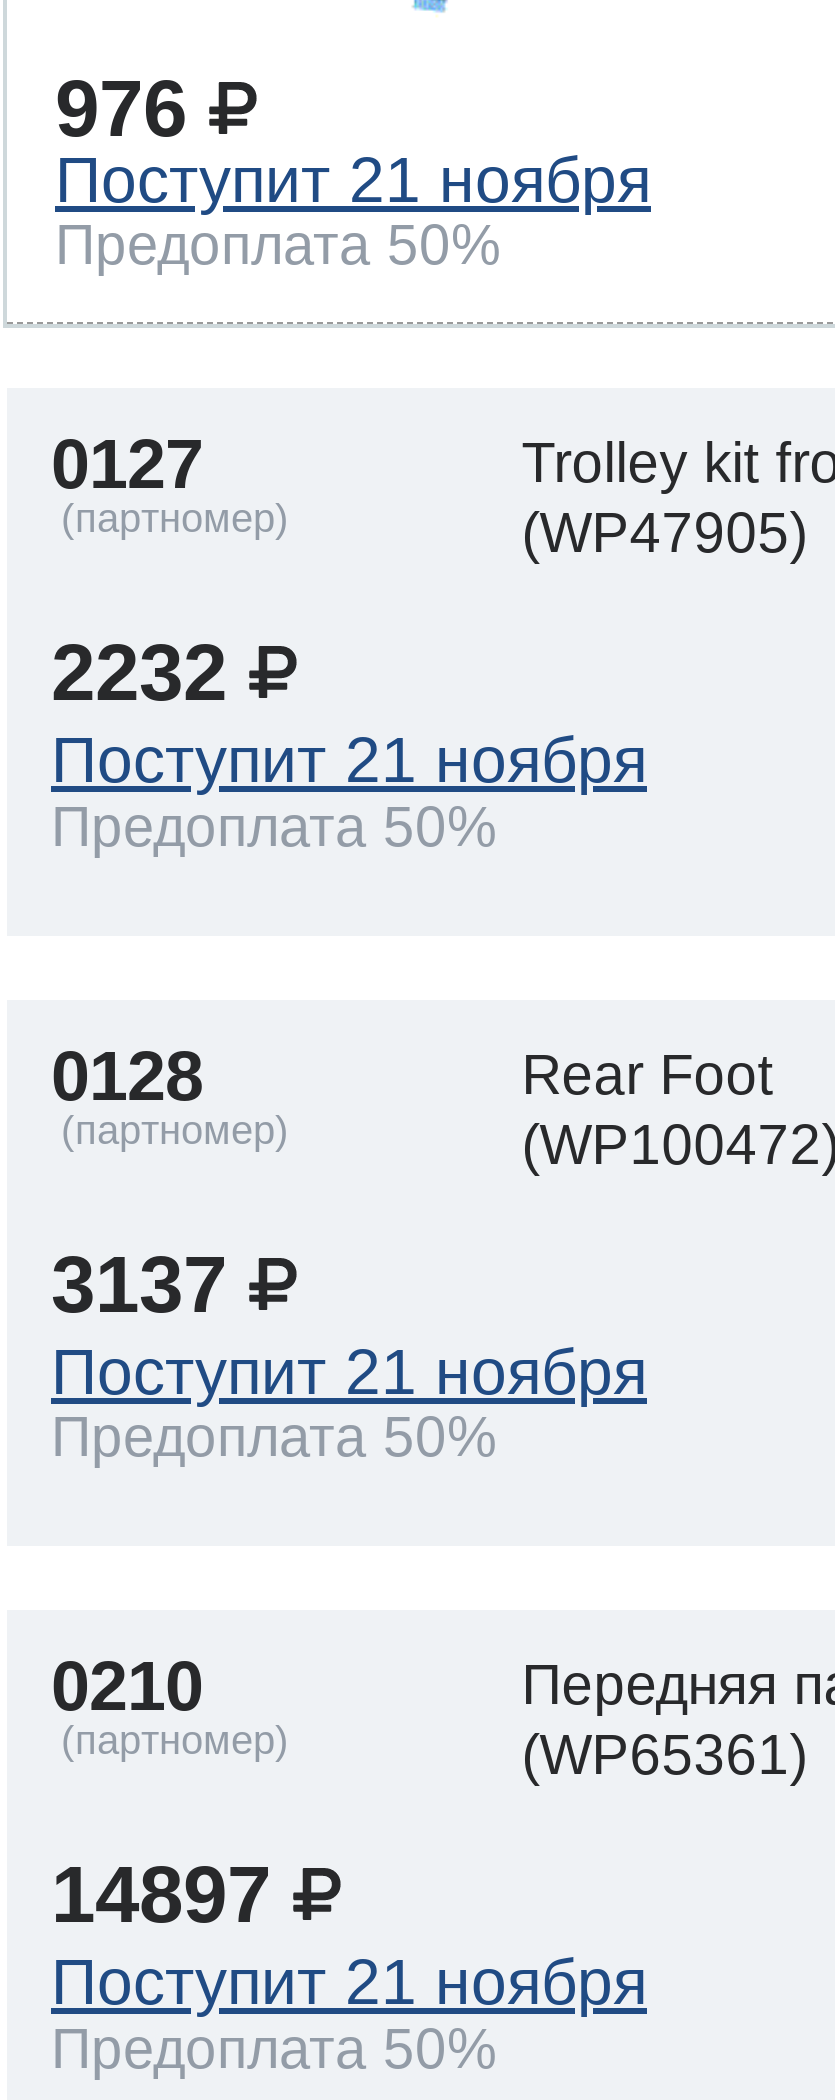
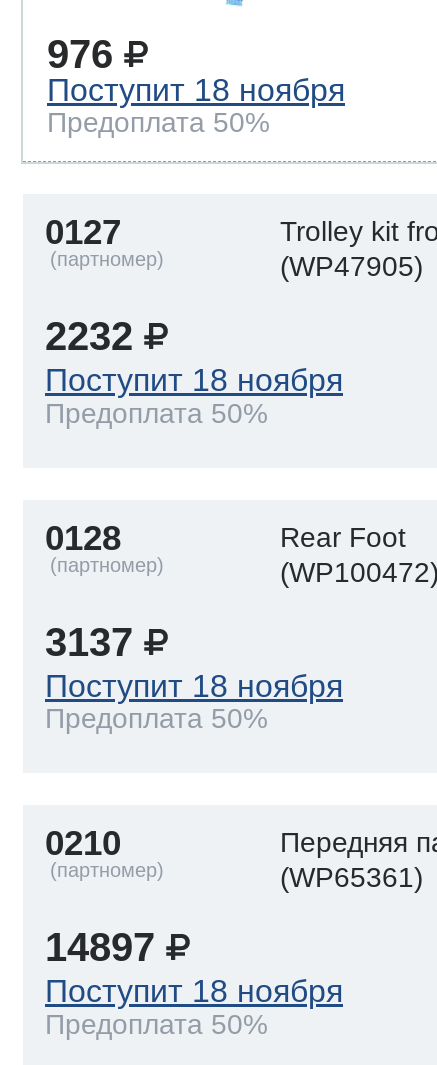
[55,144,651,216] Поступит 21 ноября -> [47,72,345,108] Поступит 18 ноября
[51,725,647,797] Поступит 21 ноября -> [45,362,343,398] Поступит 18 ноября
[51,1336,647,1408] Поступит 21 ноября -> [45,668,343,704] Поступит 18 ноября
[51,1947,647,2019] Поступит 21 ноября -> [45,973,343,1009] Поступит 18 ноября

